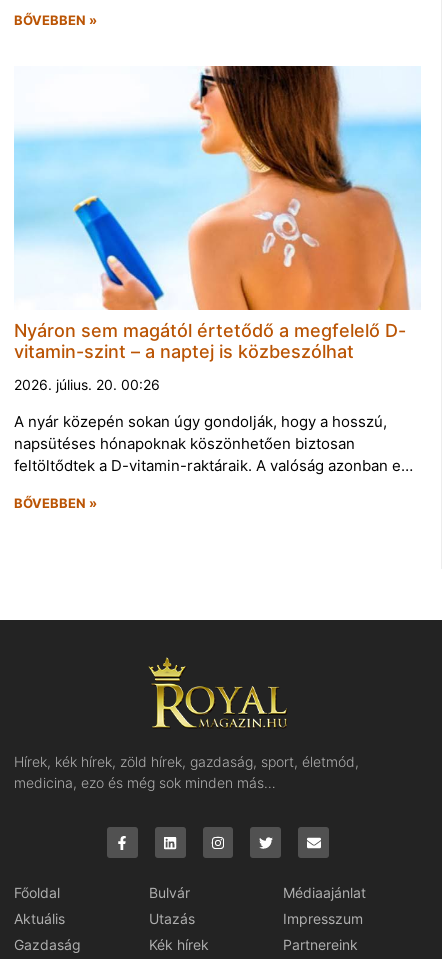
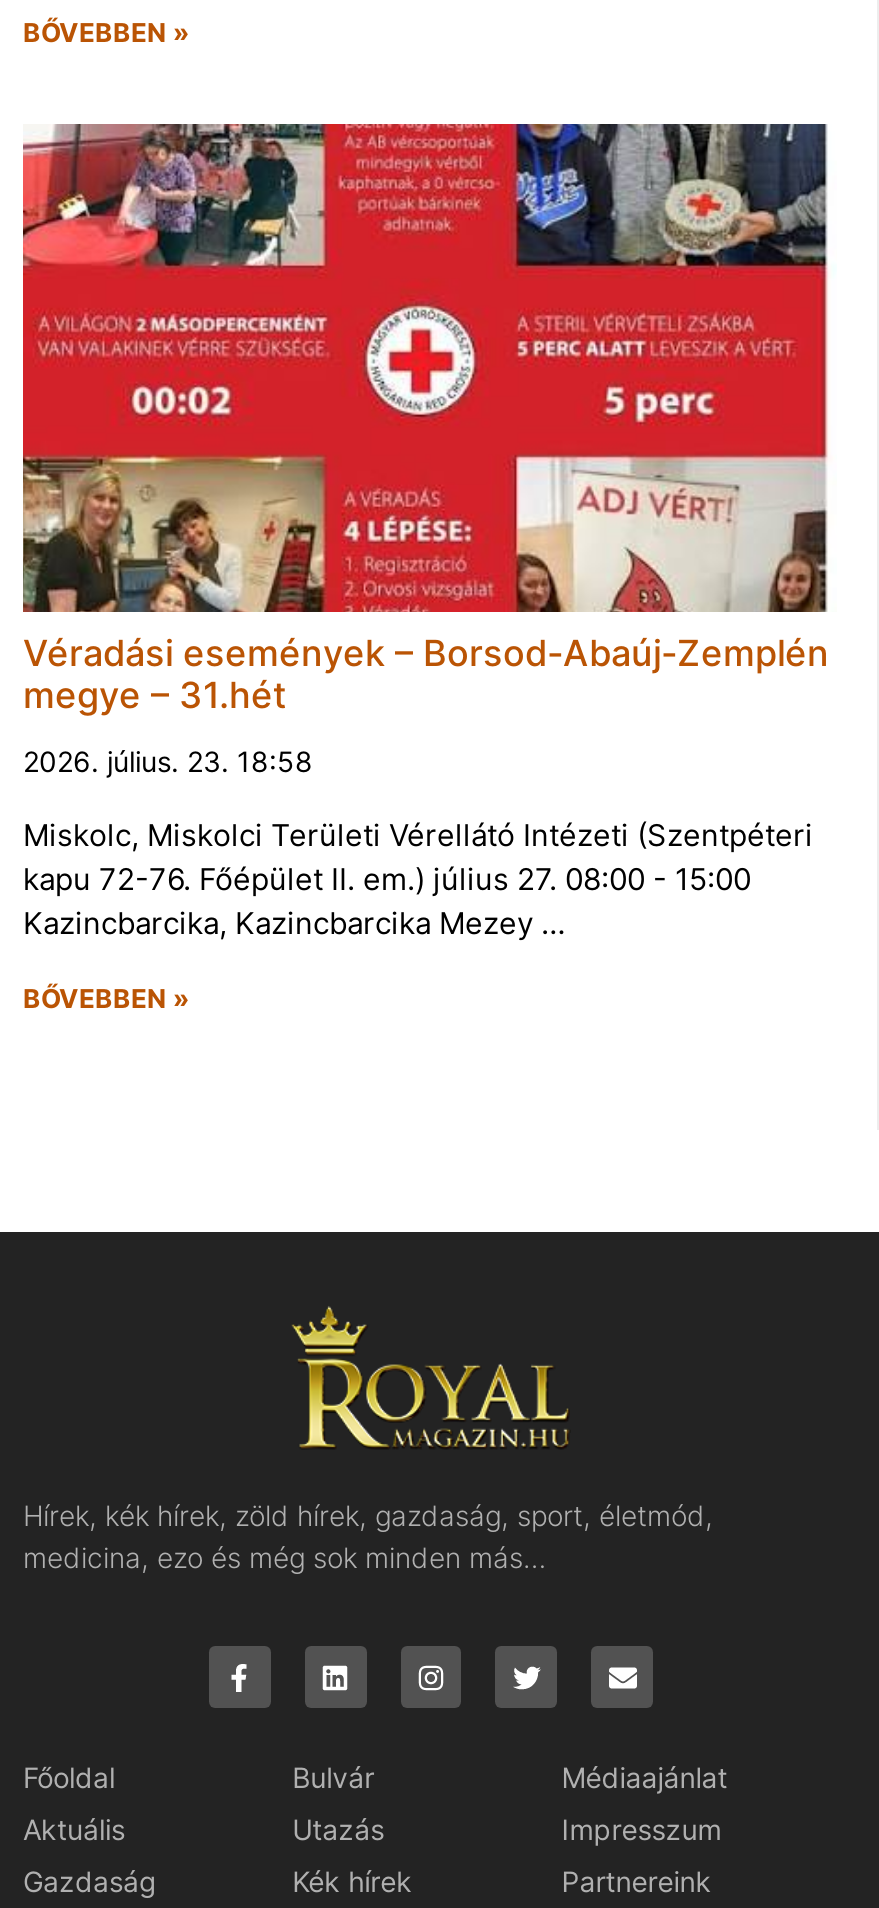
[14,65,422,362] [image] | Nyáron sem magától értetődő a megfelelő D- | vitamin-szint – a naptej is közbeszólhat -> [21,122,837,716] [image] | Véradási események – Borsod-Abaúj-Zemplén | megye – 31.hét
[14,376,160,393] 2026. július. 20. 00:26 -> [23,744,313,778] 2026. július. 23. 18:58
[14,412,413,475] A nyár közepén sokan úgy gondolják, hogy a hosszú, | napsütéses hónapoknak köszönhetően biztosan | feltöltődtek a D-vitamin-raktáraik. A valóság azonban e… -> [23,816,813,942] Miskolc, Miskolci Területi Vérellátó Intézeti (Szentpéteri | kapu 72-76. Főépület II. em.) július 27. 08:00 - 15:00 | Kazincbarcika, Kazincbarcika Mezey …

